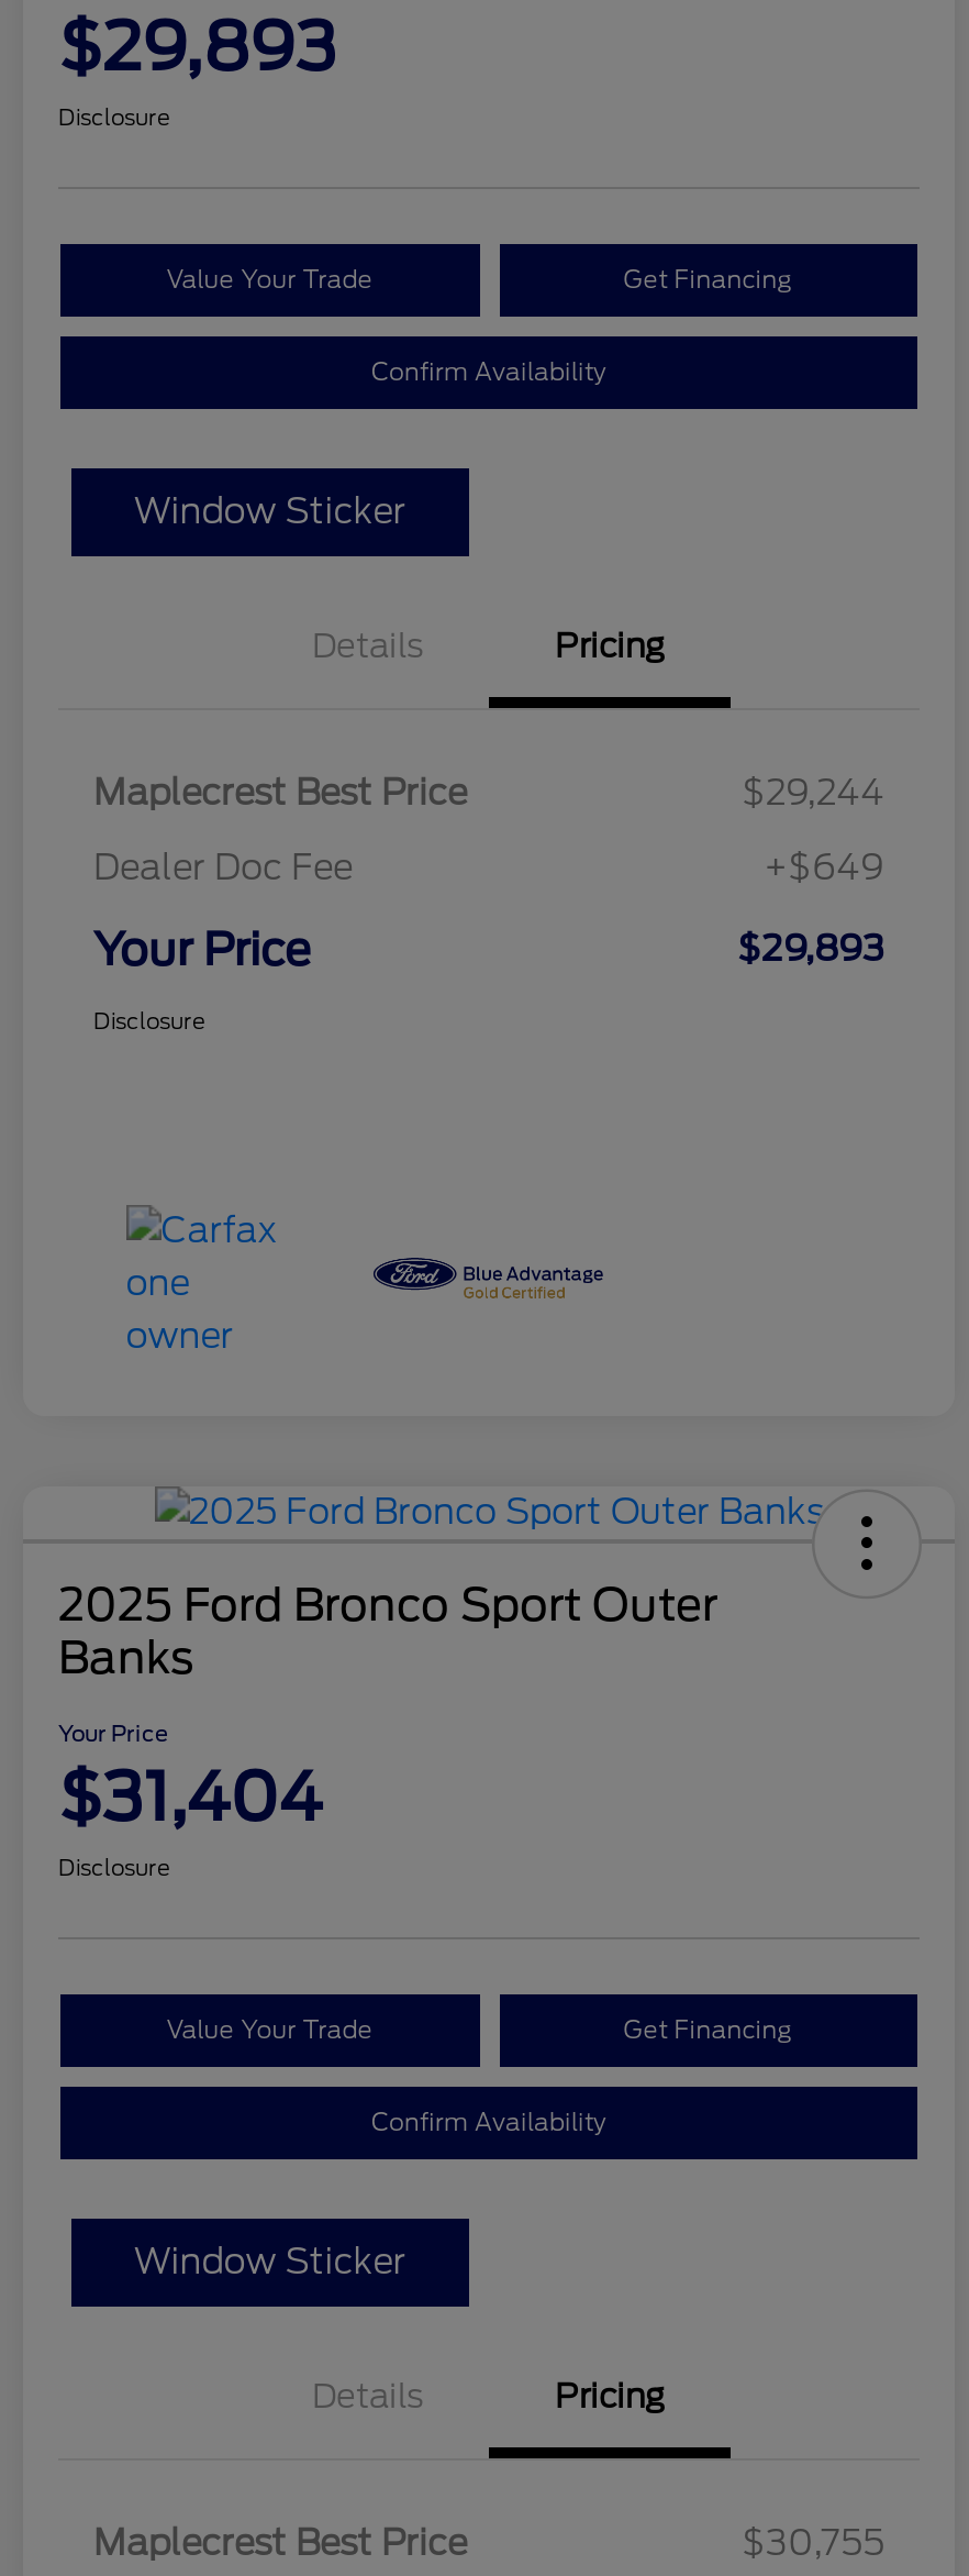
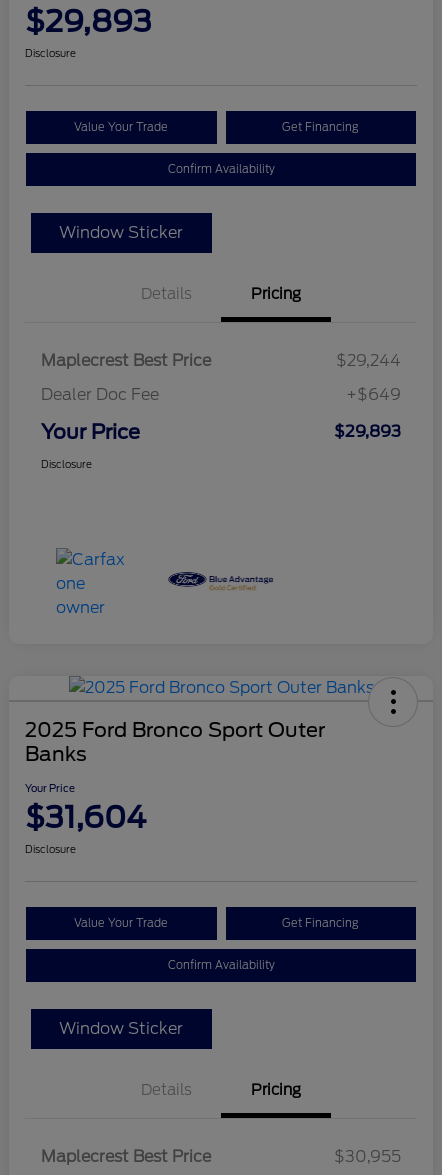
[58,1757,322,1837] $31,404 -> [25,799,146,835] $31,604
[742,2523,884,2564] $30,755 -> [334,1147,401,1166] $30,955

